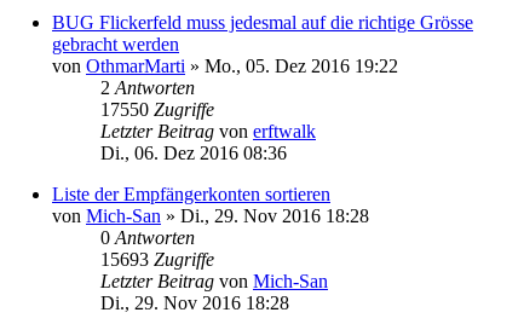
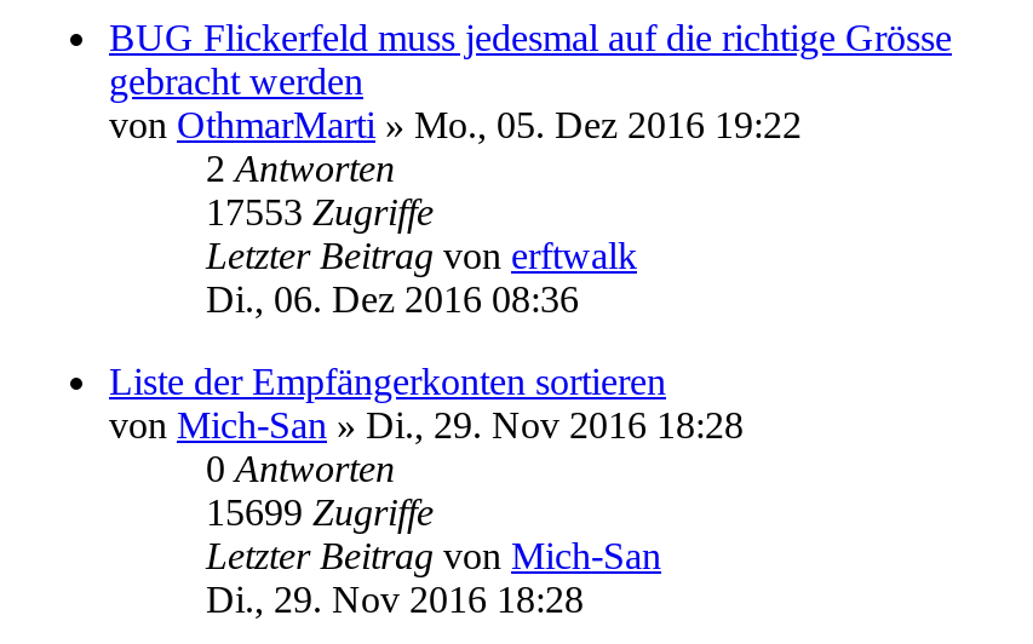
[100,99,214,120] 17550 Zugriffe -> [206,191,434,232] 17553 Zugriffe
[100,249,214,269] 15693 Zugriffe -> [206,491,434,532] 15699 Zugriffe

